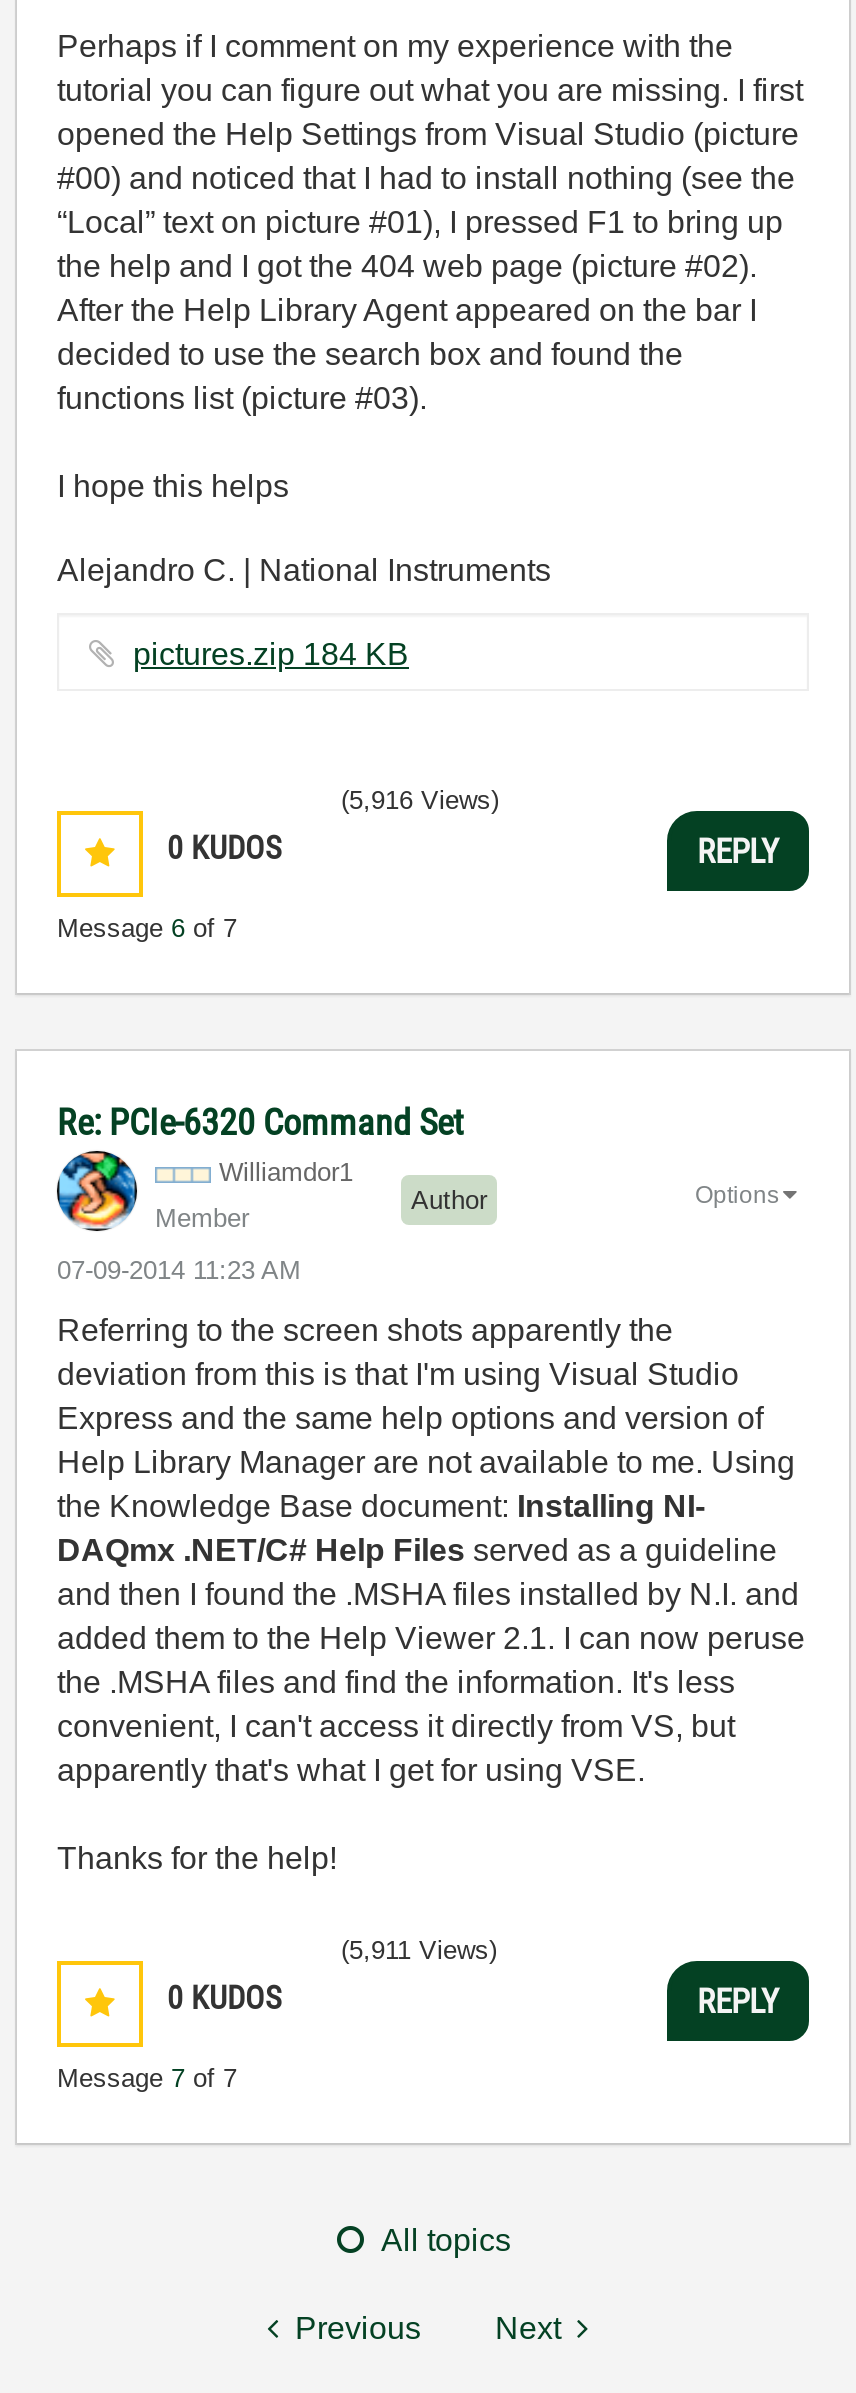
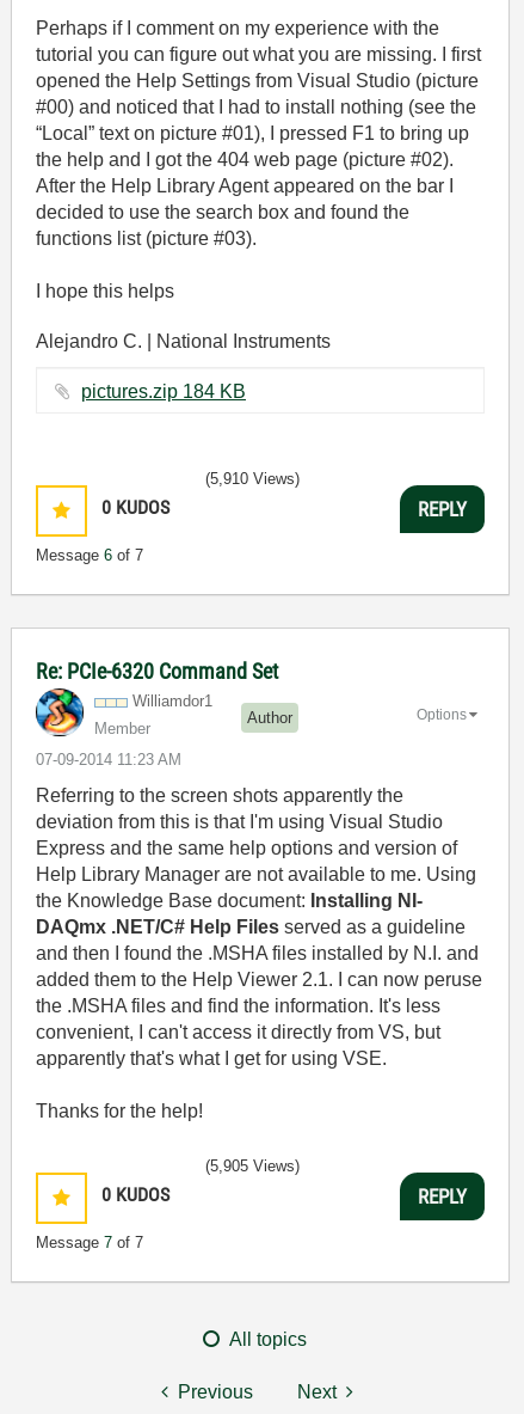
[341,785,499,815] (5,916 Views) -> [205,470,300,488] (5,910 Views)
[341,1935,497,1965] (5,911 Views) -> [205,1157,300,1175] (5,905 Views)

